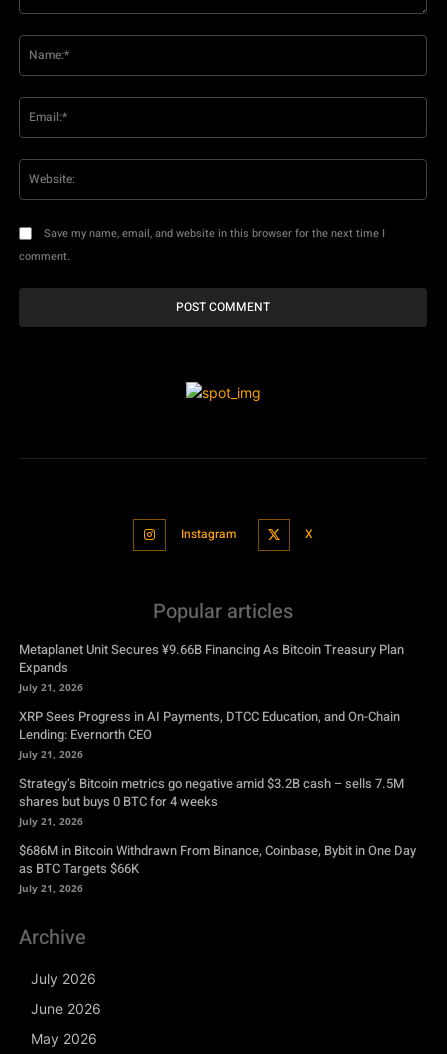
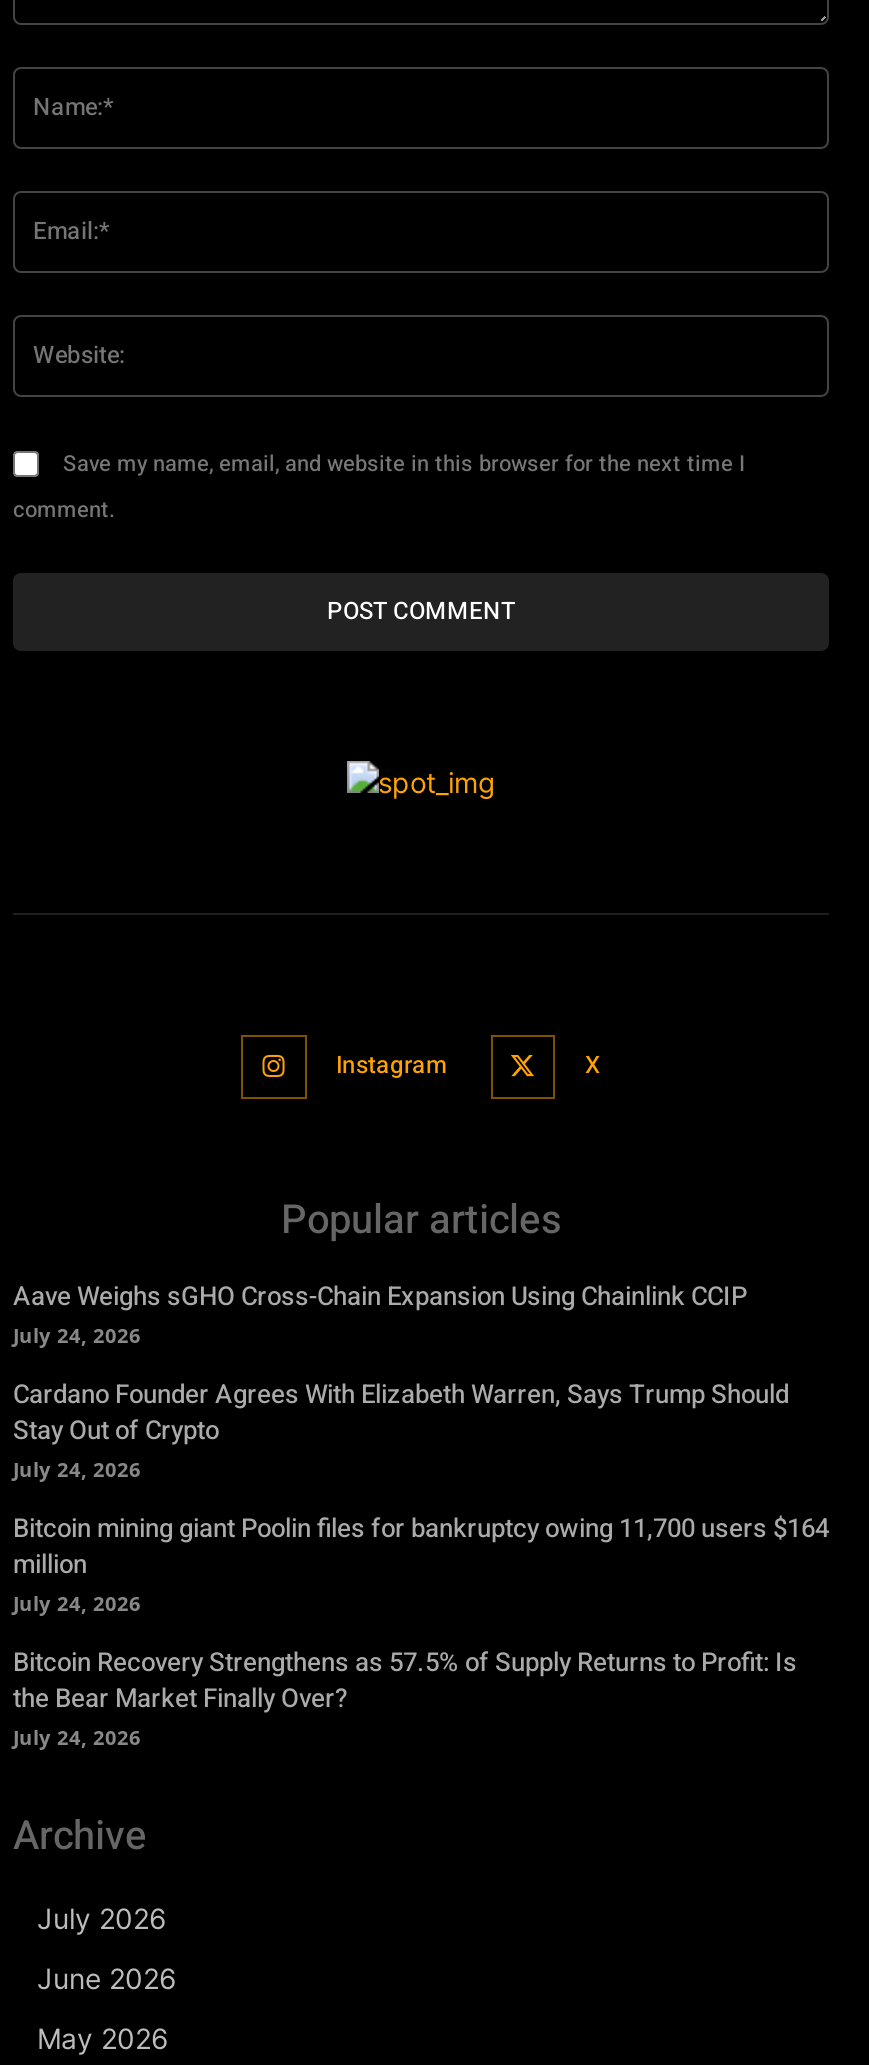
[19,640,404,694] Metaplanet Unit Secures ¥9.66B Financing As Bitcoin Treasury Plan | Expands | July 21, 2026 -> [13,1277,747,1349] Aave Weighs sGHO Cross-Chain Expansion Using Chainlink CCIP | July 24, 2026
[19,707,400,761] XRP Sees Progress in AI Payments, DTCC Education, and On-Chain | Lending: Evernorth CEO | July 21, 2026 -> [13,1375,789,1483] Cardano Founder Agrees With Elizabeth Warren, Says Trump Should | Stay Out of Crypto | July 24, 2026
[19,774,404,828] Strategy’s Bitcoin metrics go negative amid $3.2B cash – sells 7.5M | shares but buys 0 BTC for 4 weeks | July 21, 2026 -> [13,1509,829,1617] Bitcoin mining giant Poolin files for bankruptcy owing 11,700 users $164 | million | July 24, 2026
[19,841,416,895] $686M in Bitcoin Withdrawn From Binance, Coinbase, Bybit in One Day | as BTC Targets $66K | July 21, 2026 -> [13,1643,797,1751] Bitcoin Recovery Strengthens as 57.5% of Supply Returns to Profit: Is | the Bear Market Finally Over? | July 24, 2026

